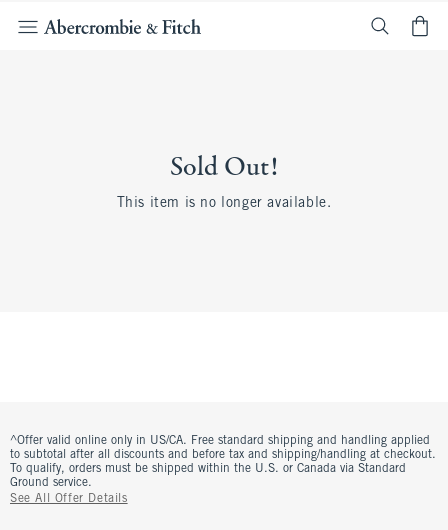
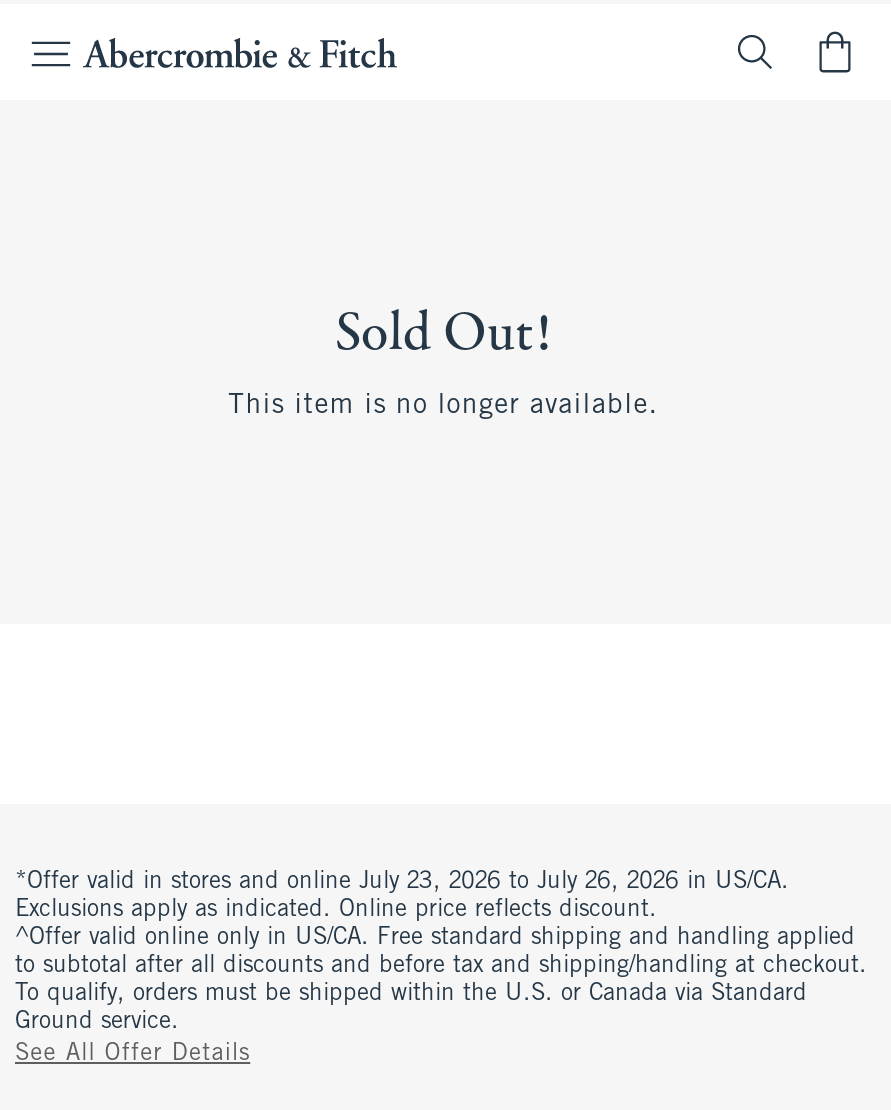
none -> [15,870,789,922] *Offer valid in stores and online July 23, 2026 to July 26, 2026 in US/CA. | Exclusions apply as indicated. Online price reflects discount.

